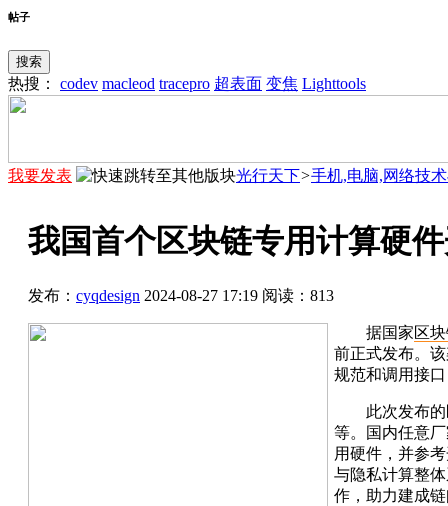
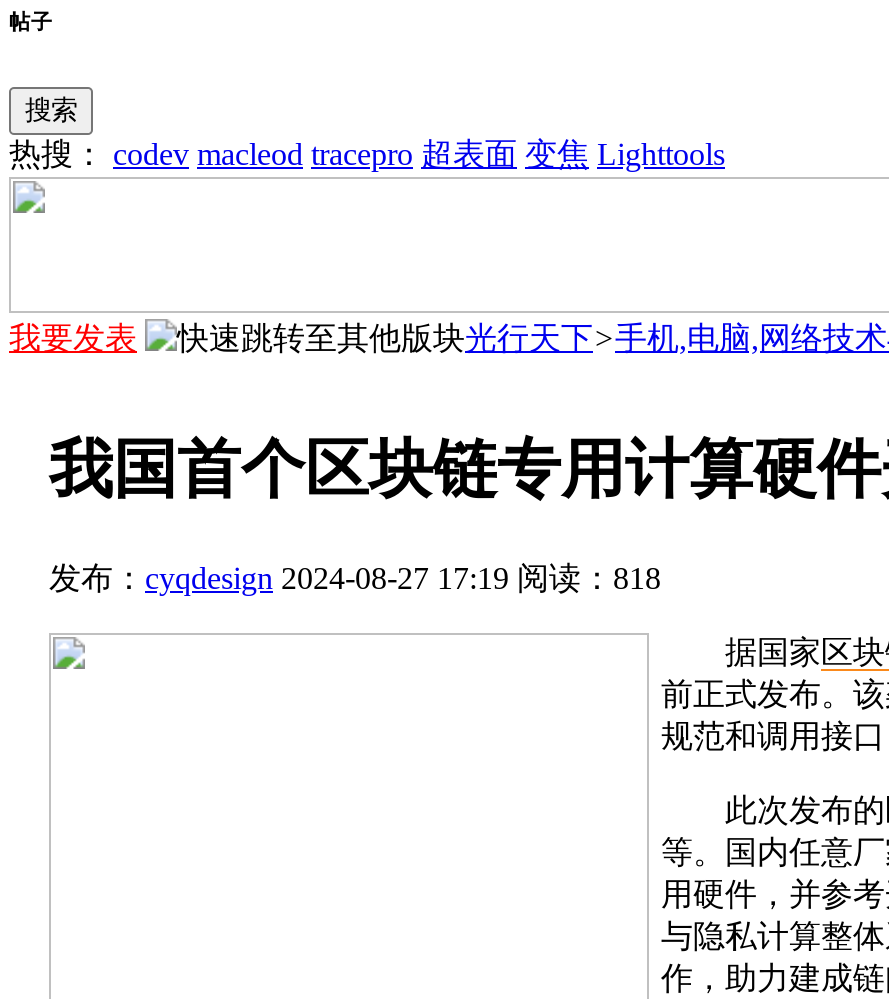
[28,287,334,304] 发布：cyqdesign 2024-08-27 17:19 阅读：813 -> [49,561,661,595] 发布：cyqdesign 2024-08-27 17:19 阅读：818

